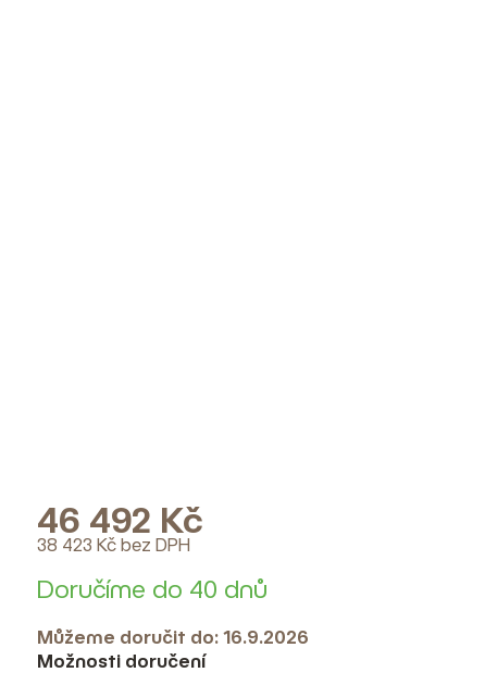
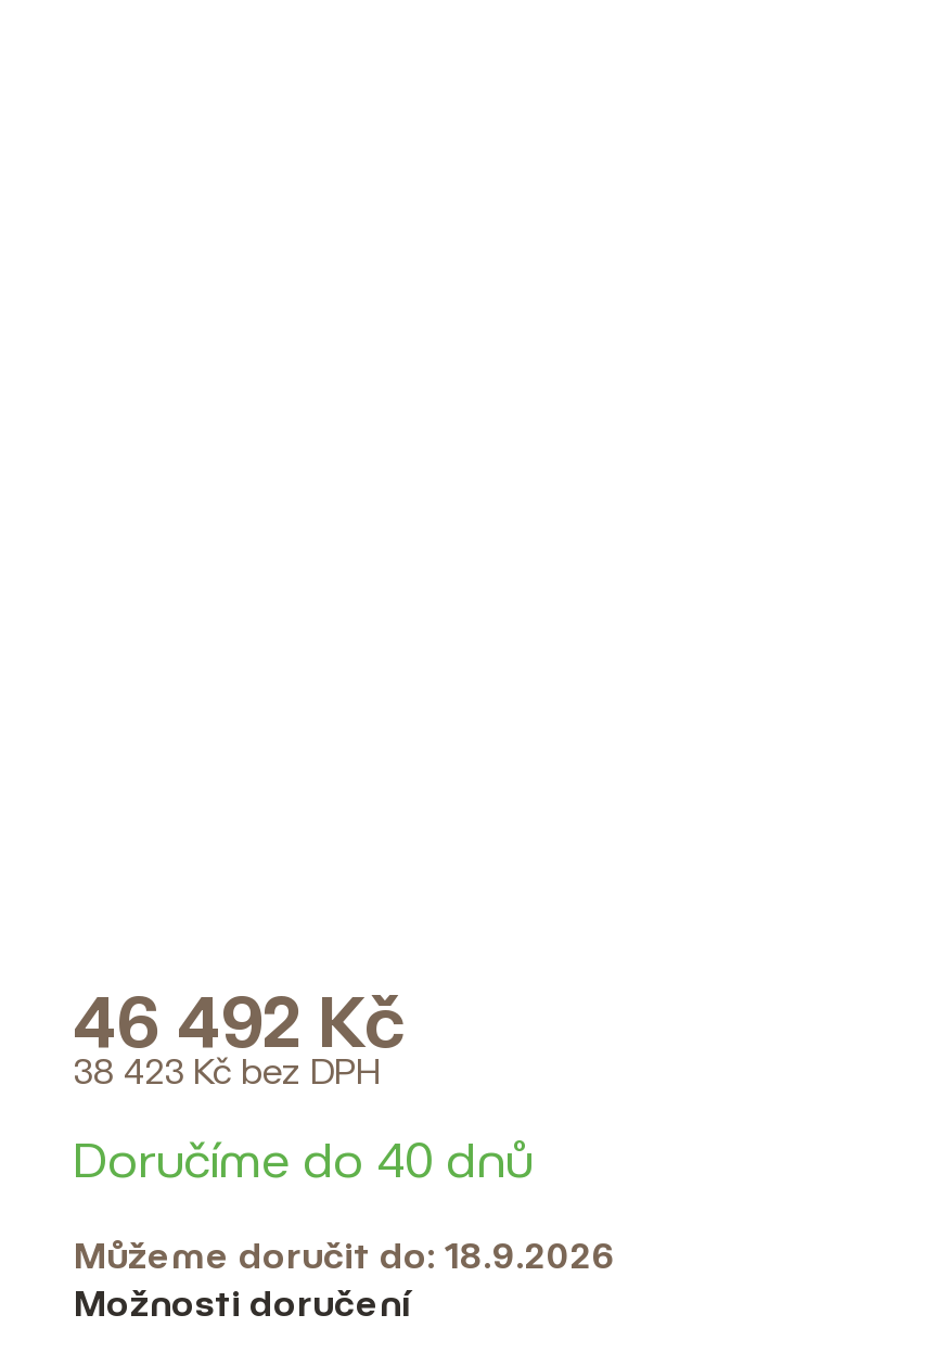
[37,627,309,648] Můžeme doručit do: 16.9.2026 -> [74,1235,616,1278] Můžeme doručit do: 18.9.2026

